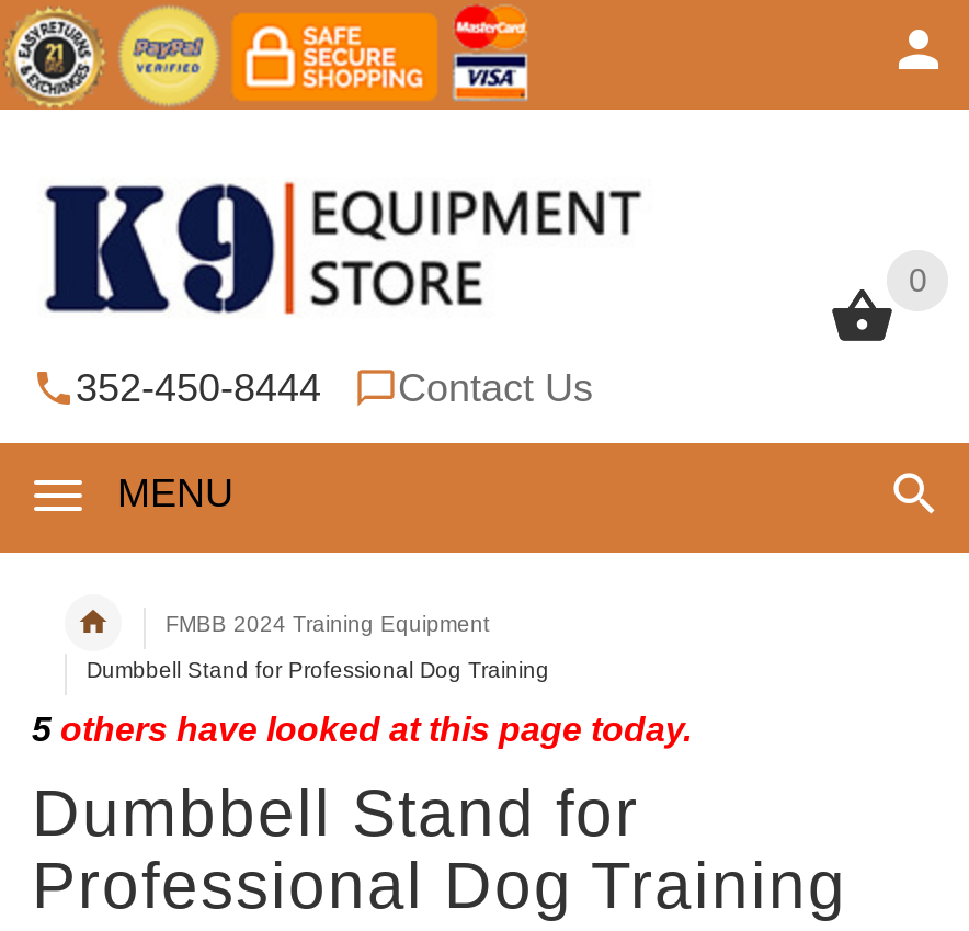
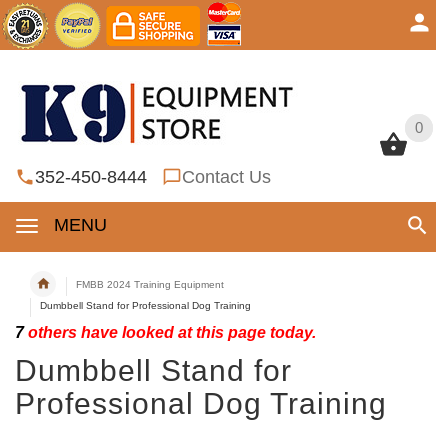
[32,710,692,748] 5 others have looked at this page today. -> [15,324,316,341] 7 others have looked at this page today.

